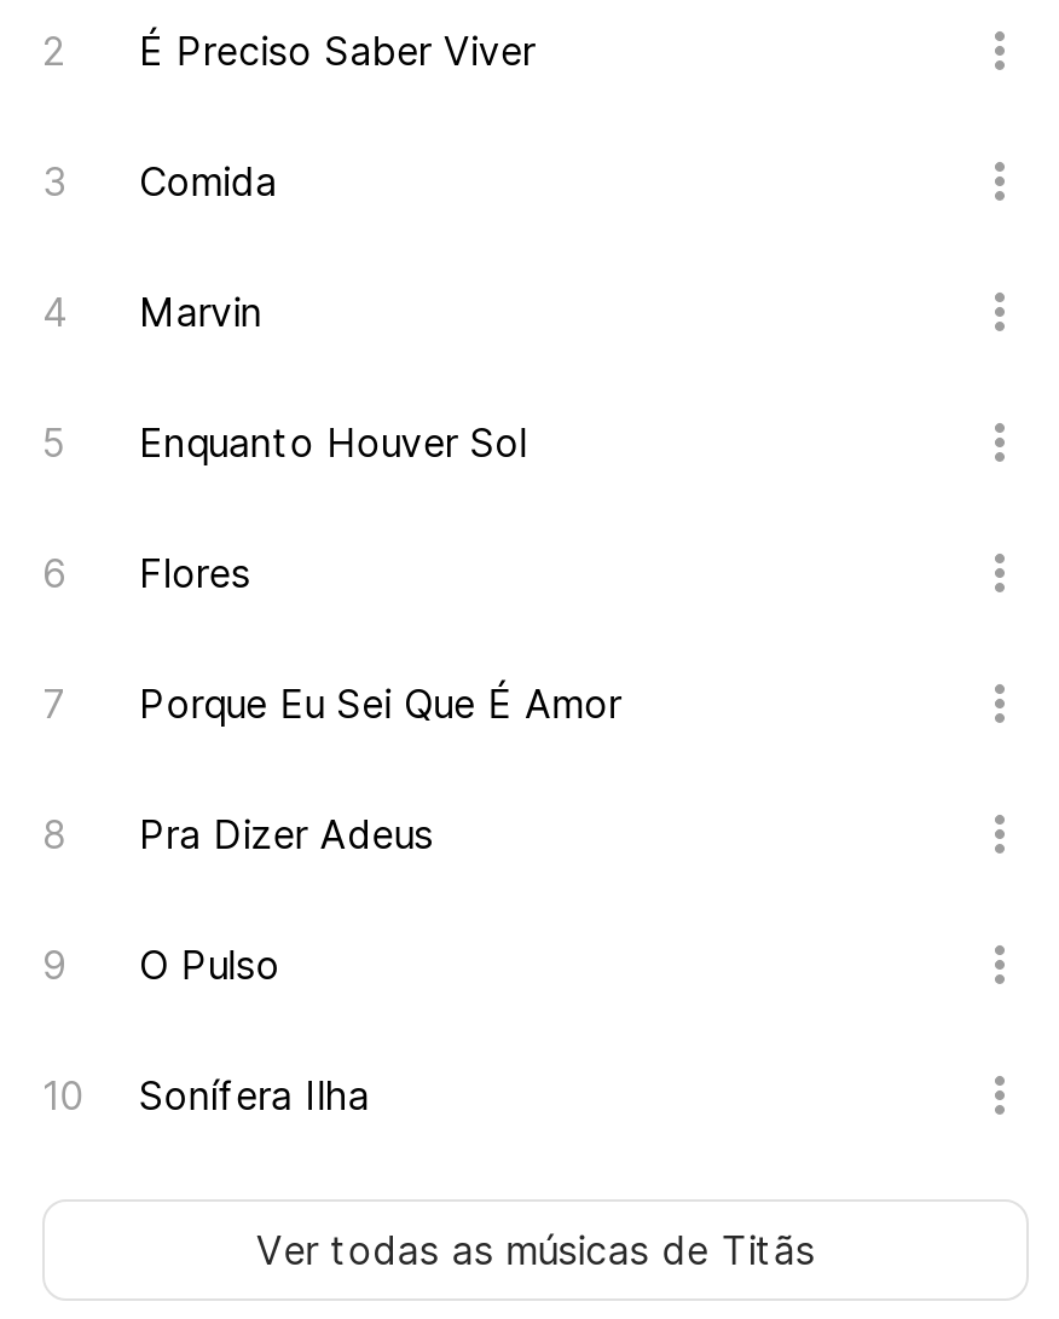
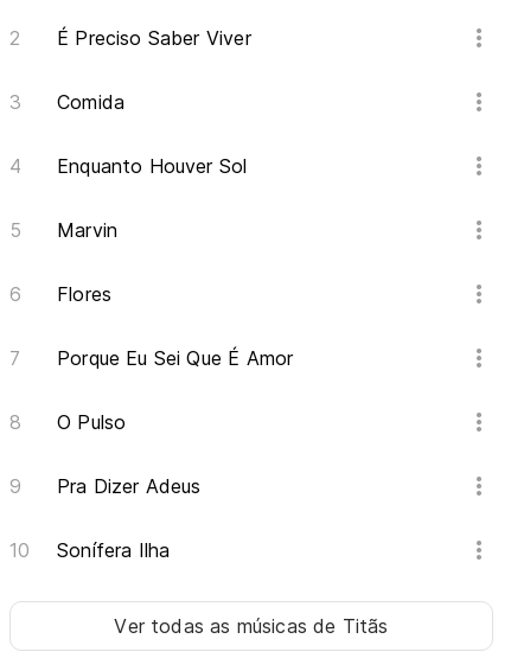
moved [139,288,263,336] -> [57,218,117,242]: Marvin
moved [139,419,527,467] -> [57,154,247,178]: Enquanto Houver Sol
moved [139,810,433,859] -> [57,474,201,498]: Pra Dizer Adeus
moved [139,941,280,989] -> [57,410,126,434]: O Pulso

